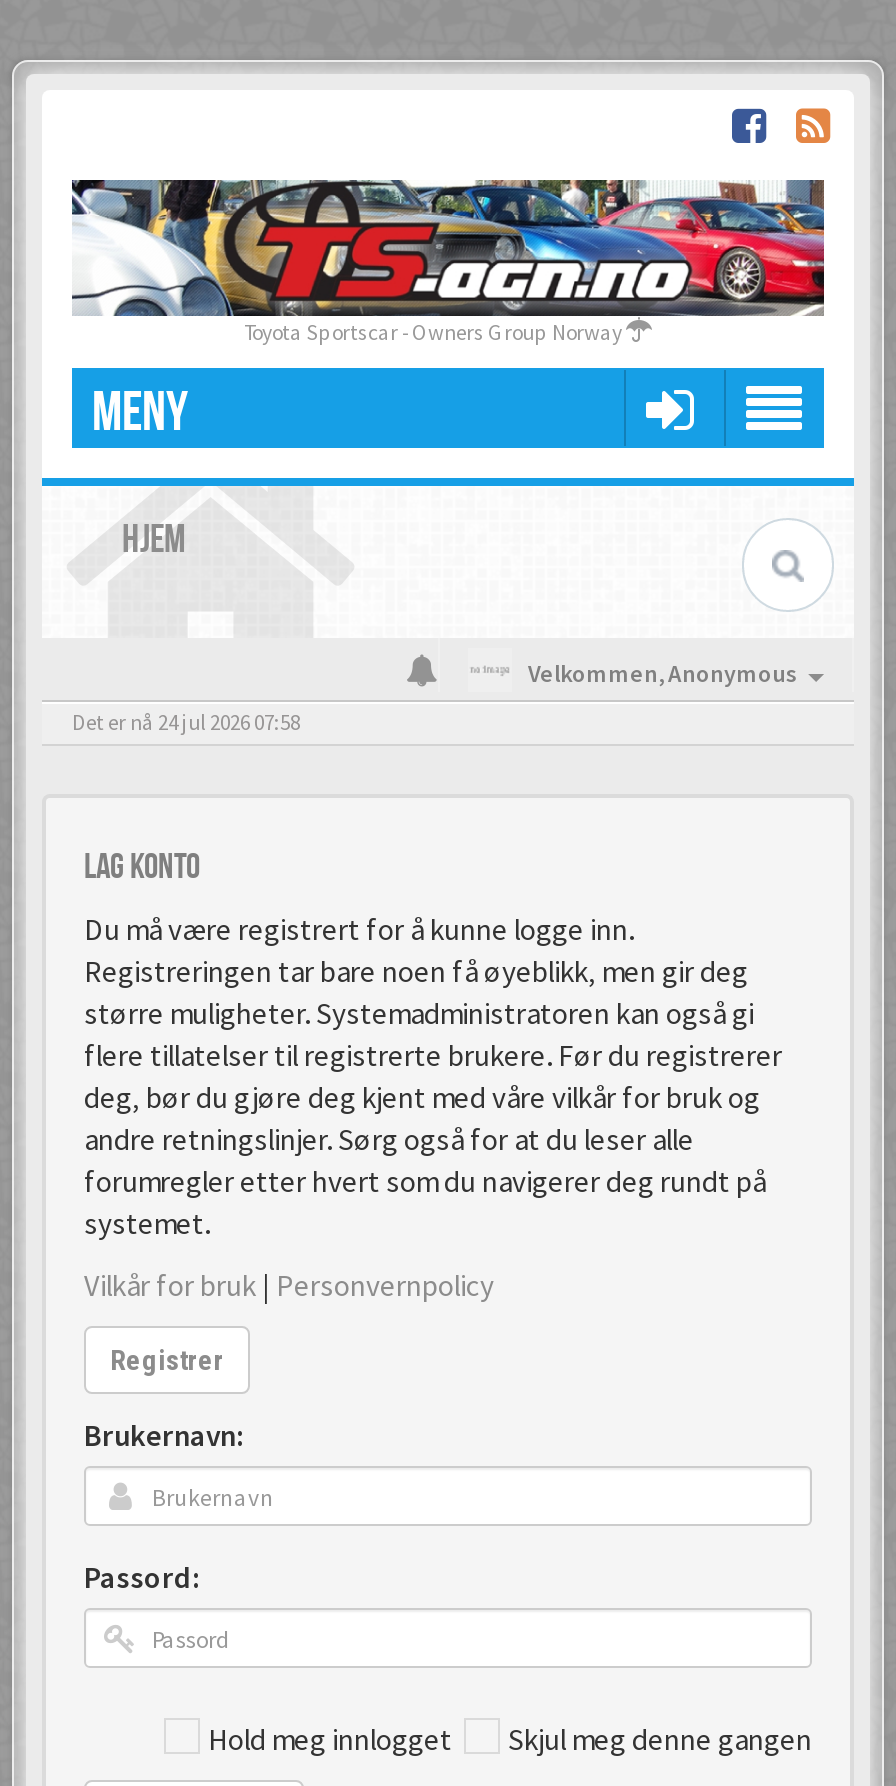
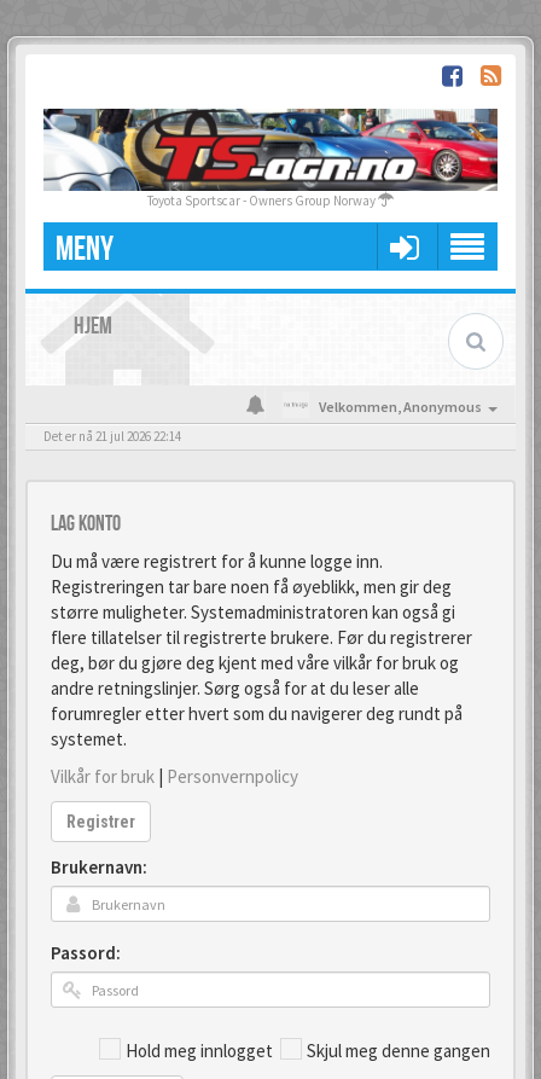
[72,708,300,736] Det er nå 24 jul 2026 07:58 -> [43,428,181,445] Det er nå 21 jul 2026 22:14

